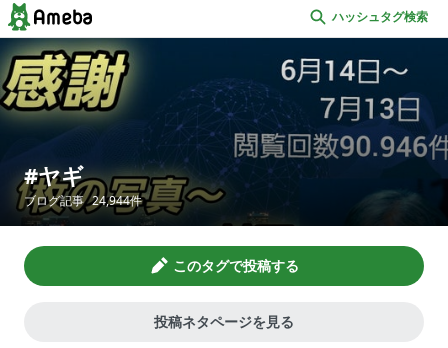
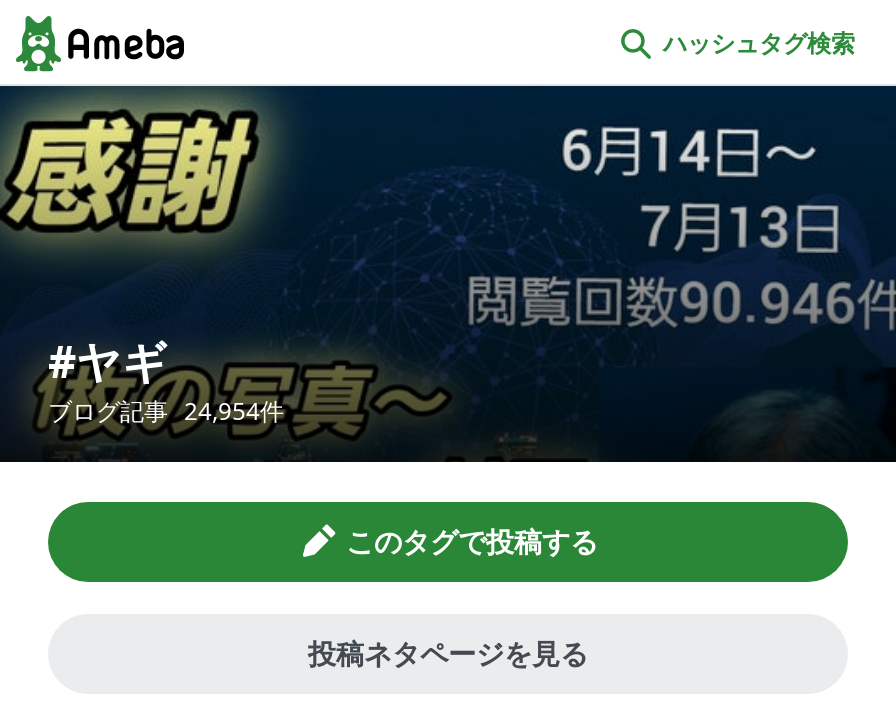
[24,192,142,209] ブログ記事 24,944件 -> [48,394,284,428] ブログ記事 24,954件

